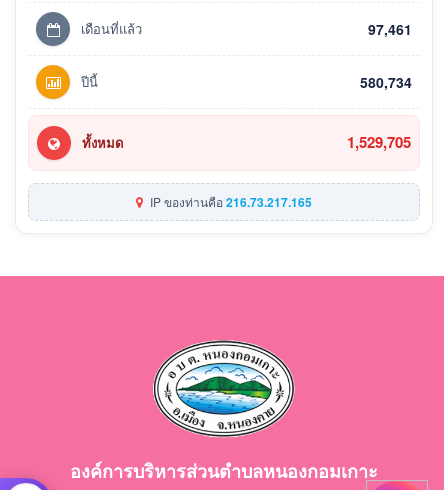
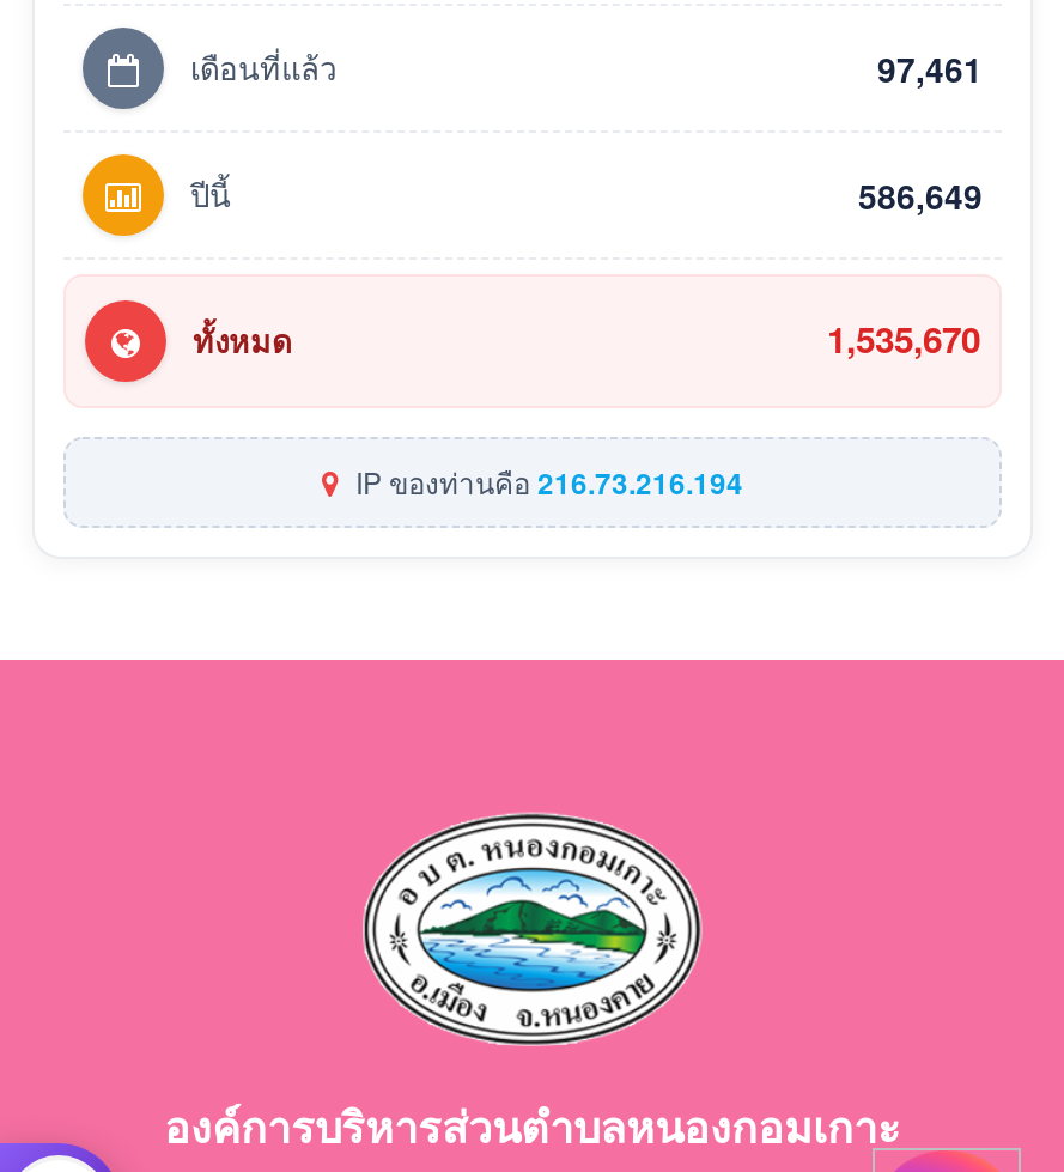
[360,72,412,92] 580,734 -> [858,170,983,218] 586,649
[347,131,411,153] 1,529,705 -> [827,313,980,366] 1,535,670
[147,193,312,211] IP ของท่านคือ216.73.217.165 -> [348,460,743,503] IP ของท่านคือ216.73.216.194

